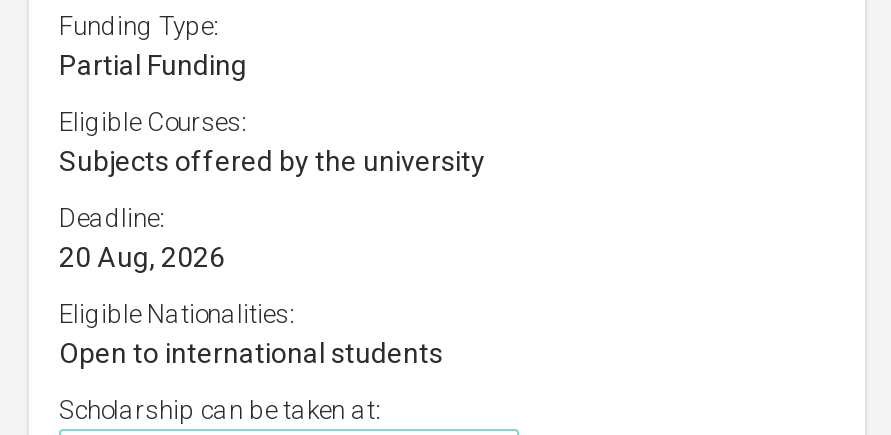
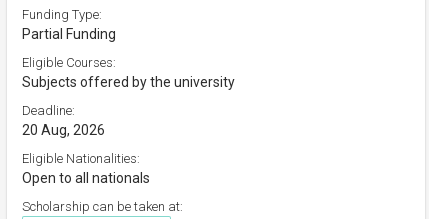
[59,337,443,369] Open to international students -> [22,170,150,186] Open to all nationals

